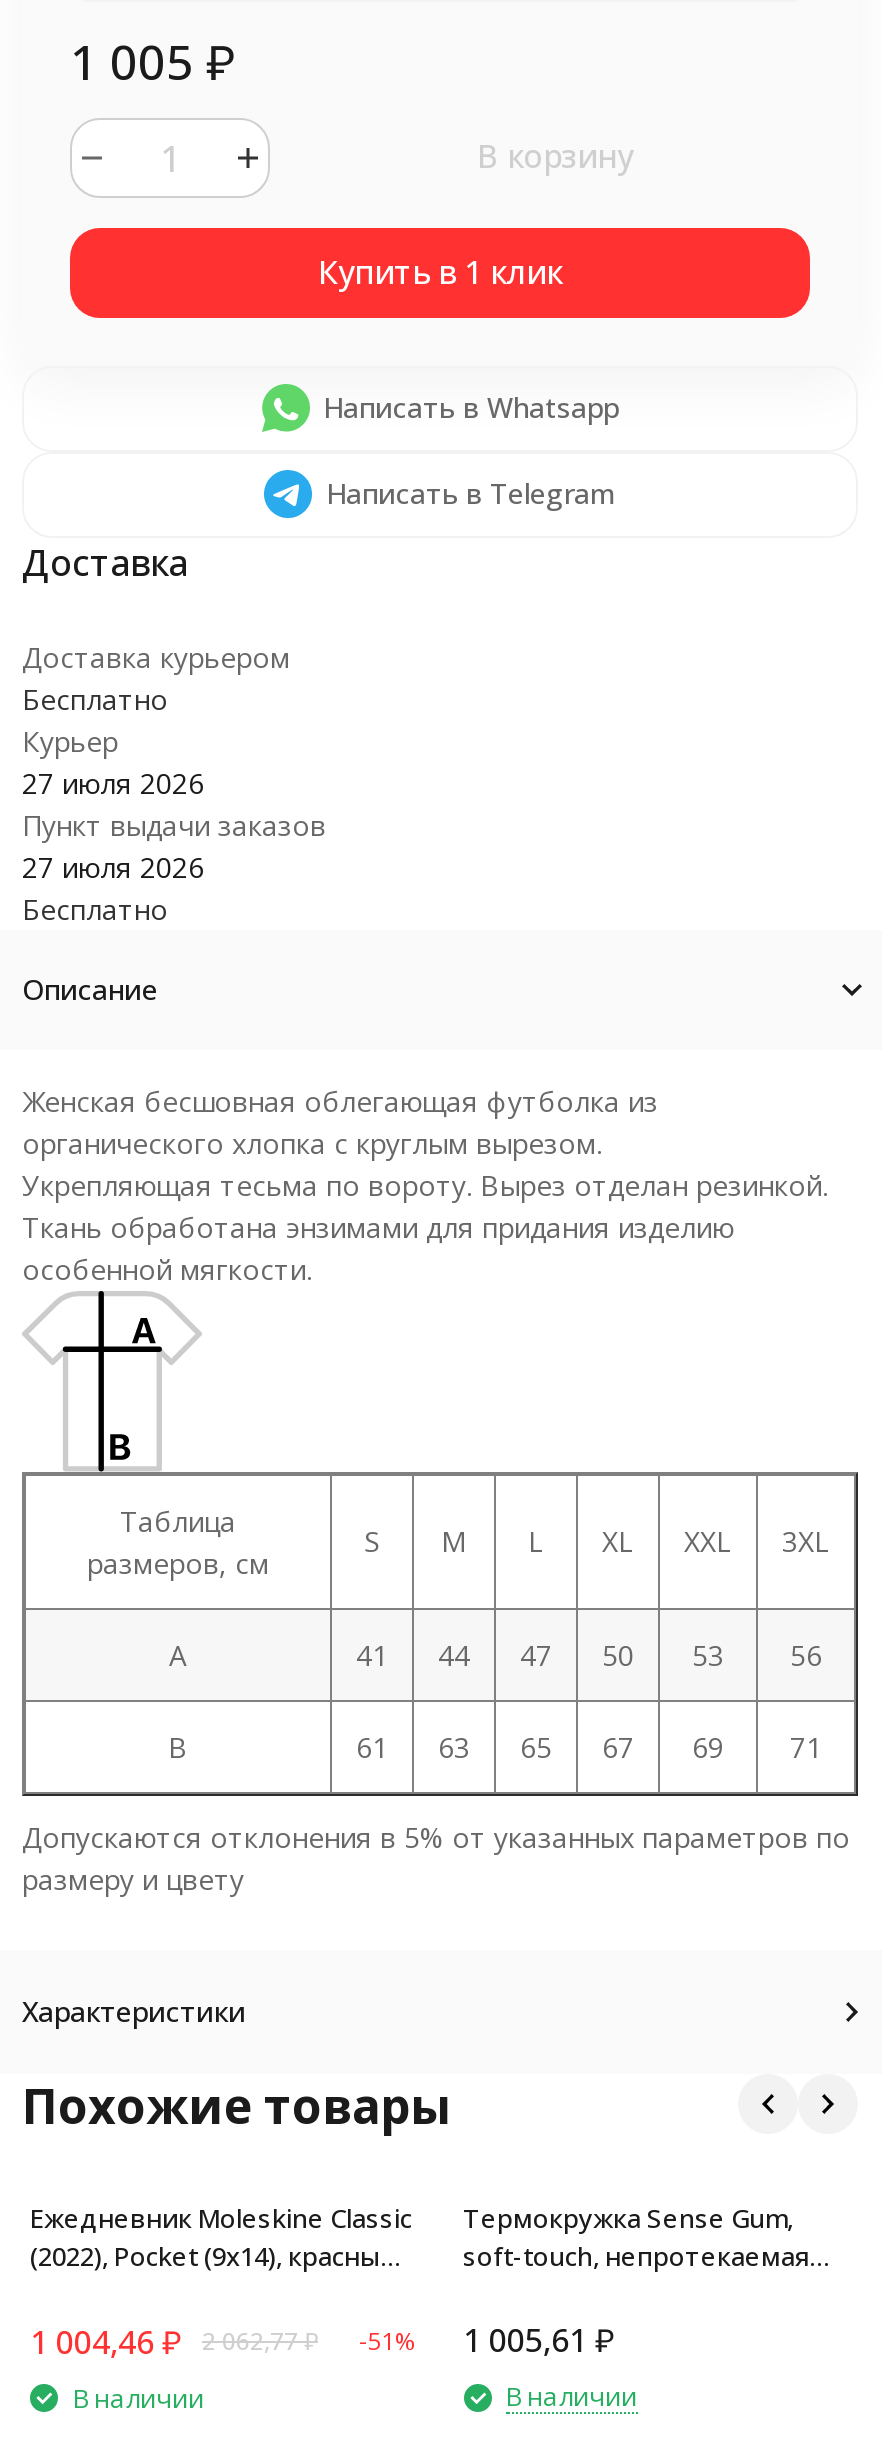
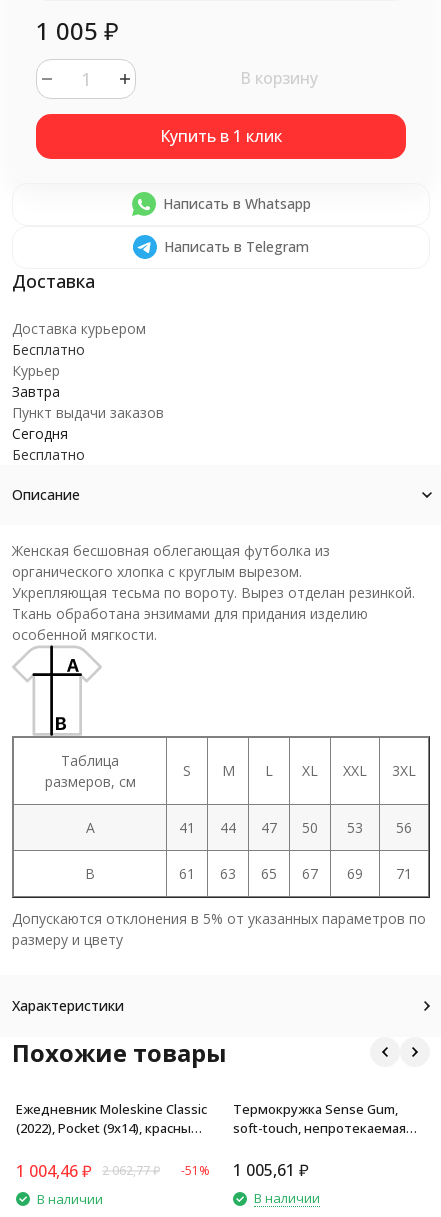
[22,764,204,802] 27 июля 2026 -> [12,382,60,401] Завтра
[22,848,204,886] 27 июля 2026 -> [12,424,68,443] Сегодня

